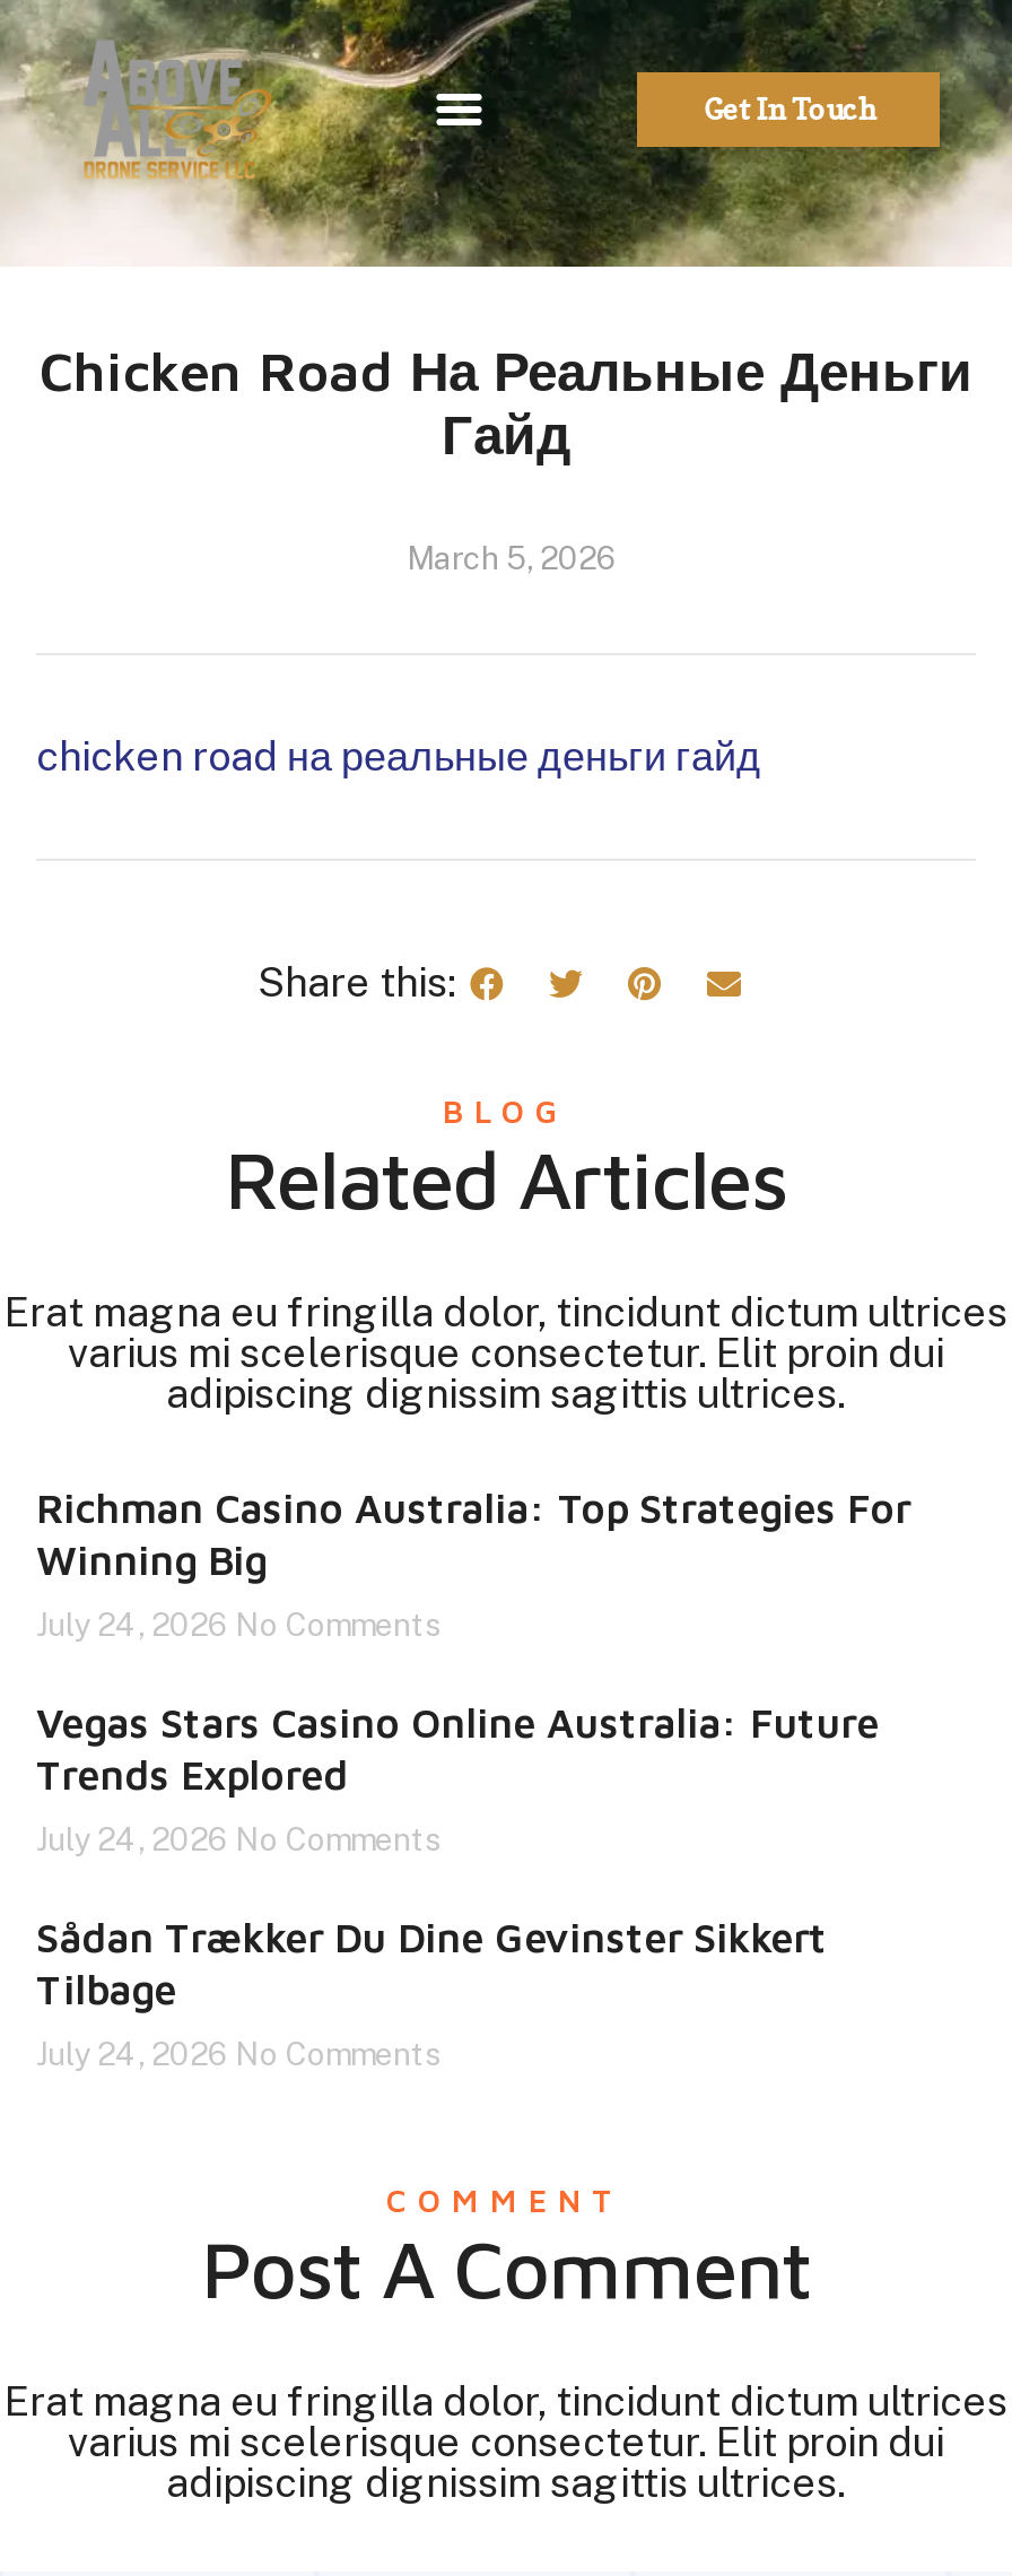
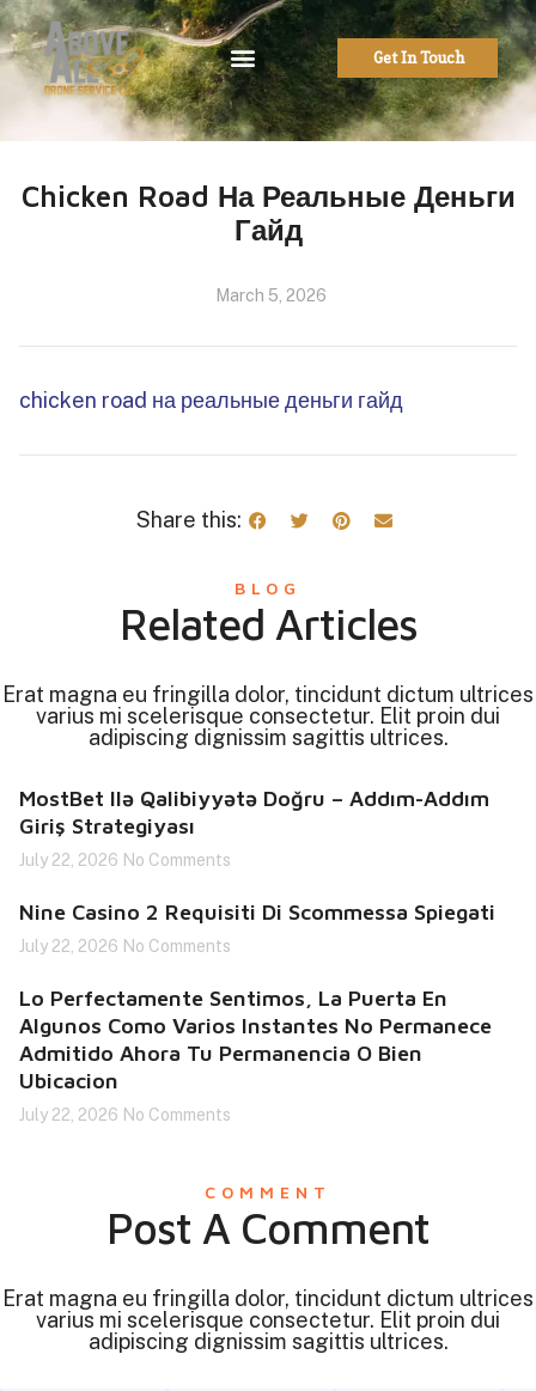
[36,1484,910,1584] Richman Casino Australia: Top Strategies For | Winning Big -> [19,786,489,838] MostBet Ilə Qalibiyyətə Doğru – Addım-Addım | Giriş Strategiyası
[36,1606,440,1642] July 24, 2026 No Comments -> [19,850,231,869] July 22, 2026 No Comments
[36,1699,879,1798] Vegas Stars Casino Online Australia: Future | Trends Explored -> [19,899,495,924] Nine Casino 2 Requisiti Di Scommessa Spiegati
[36,1821,440,1857] July 24, 2026 No Comments -> [19,936,231,955] July 22, 2026 No Comments
[36,1913,827,2013] Sådan Trækker Du Dine Gevinster Sikkert | Tilbage -> [19,985,492,1093] Lo Perfectamente Sentimos, La Puerta En | Algunos Como Varios Instantes No Permanece | Admitido Ahora Tu Permanencia O Bien | Ubicacion
[36,2035,440,2072] July 24, 2026 No Comments -> [19,1105,231,1124] July 22, 2026 No Comments

